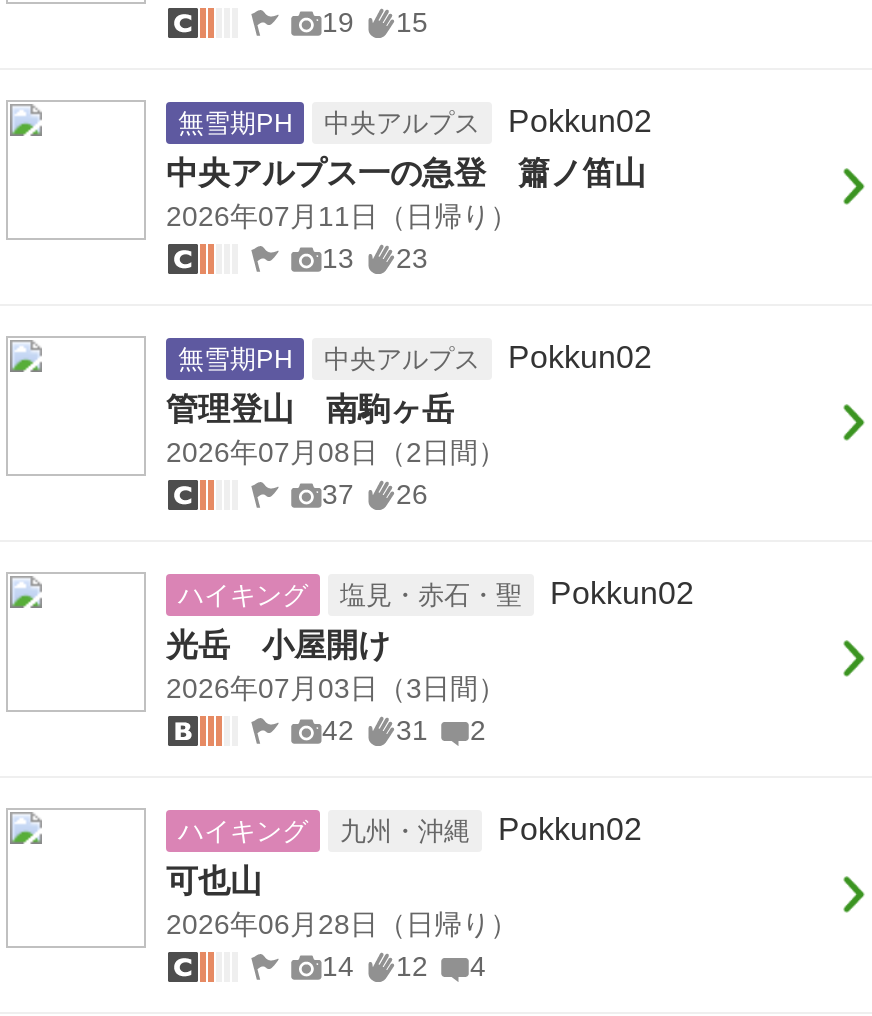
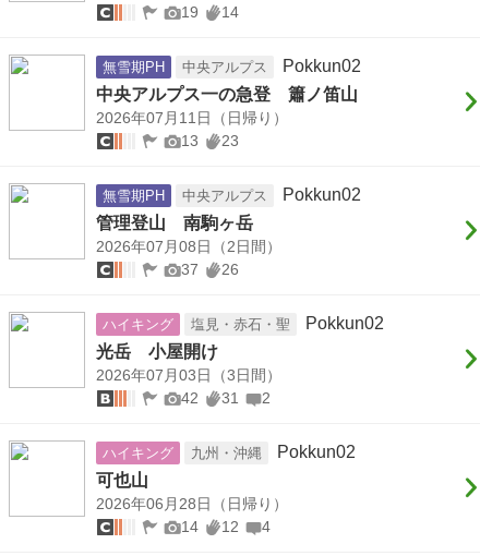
[322,6,428,38] 19 15 -> [181,3,239,20] 19 14

